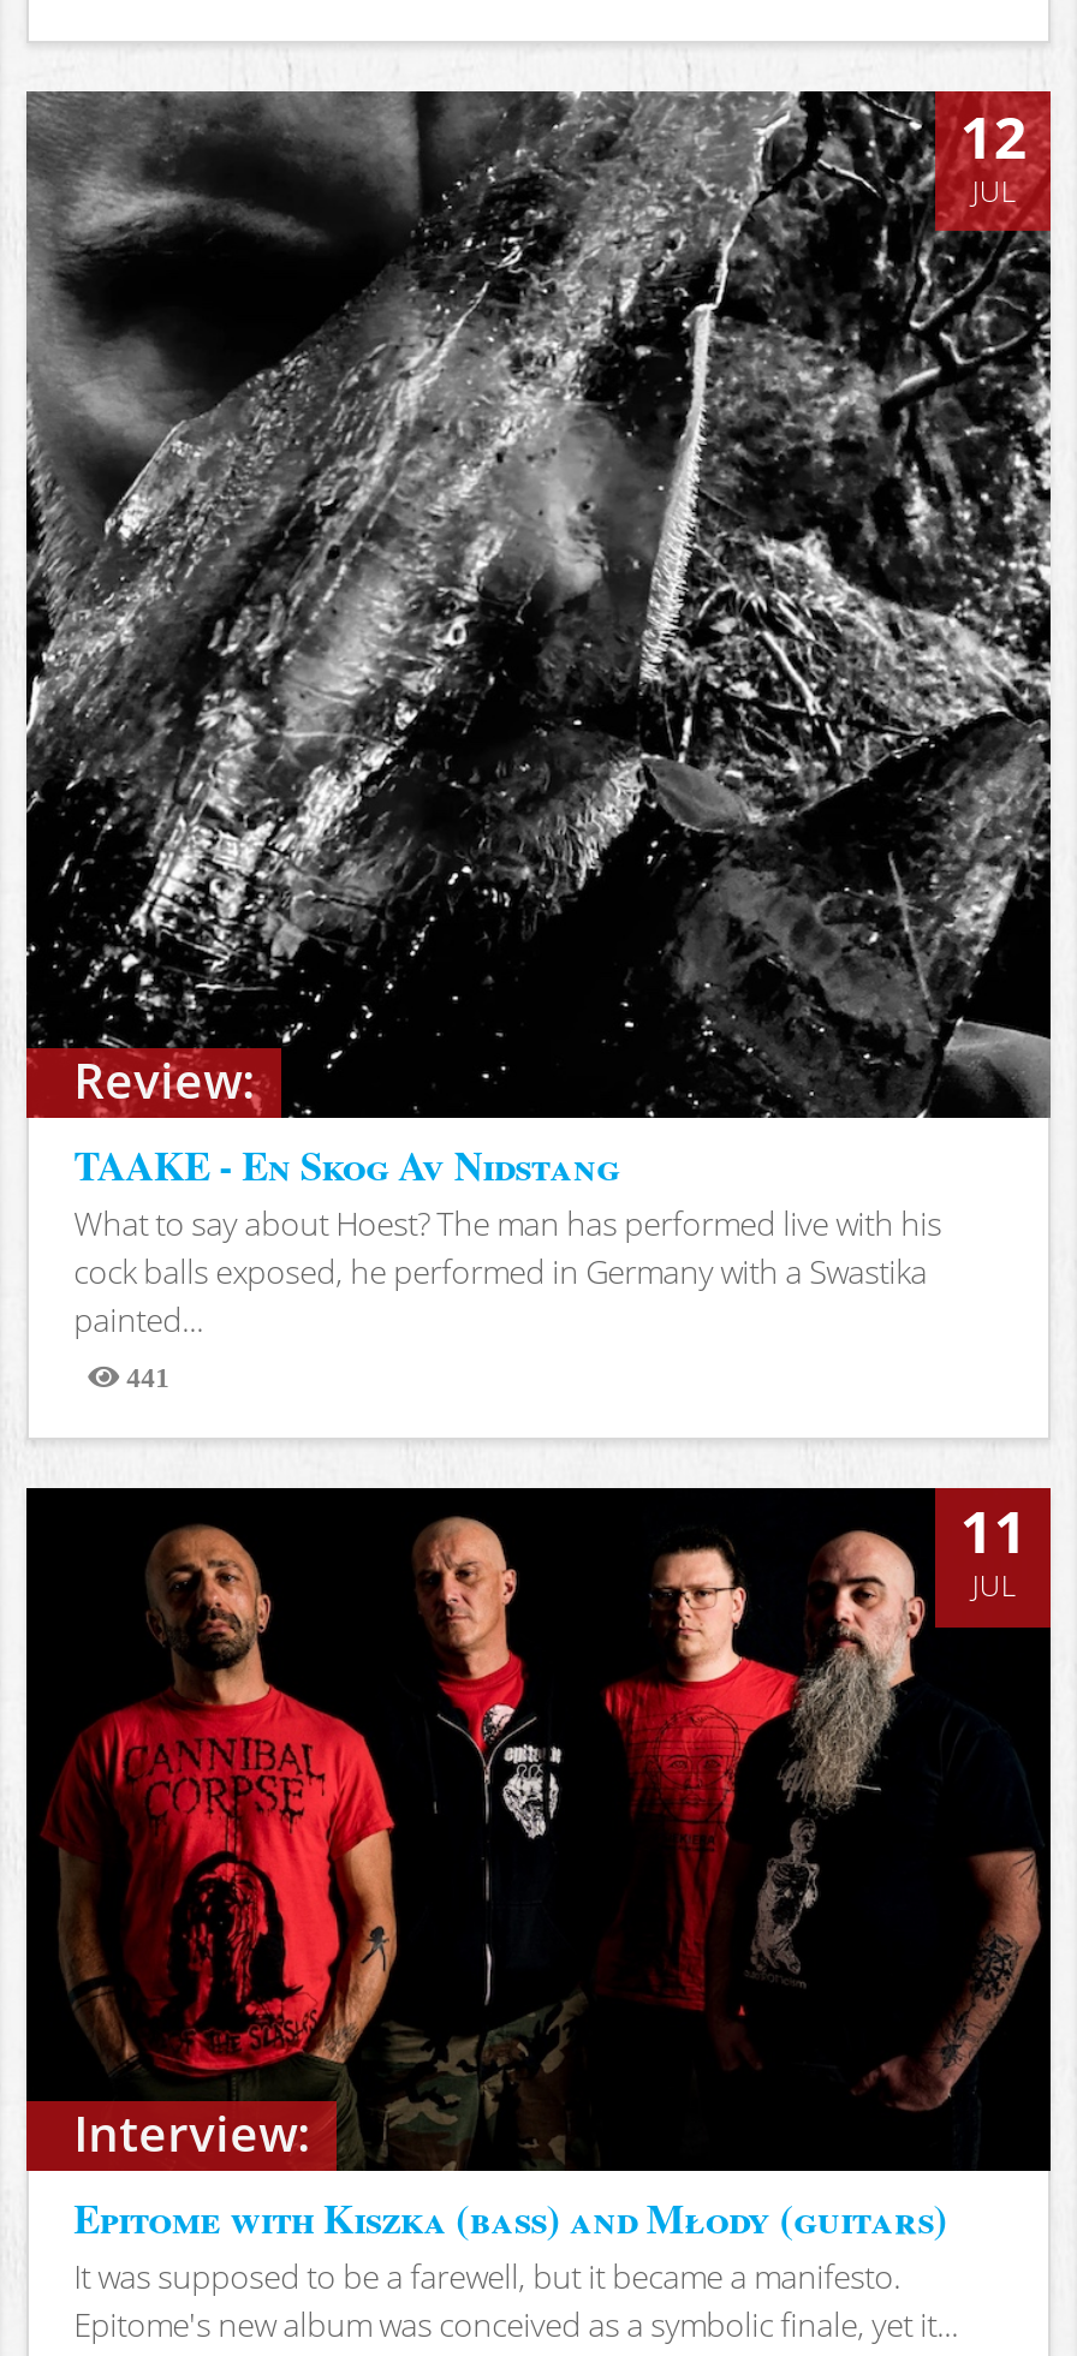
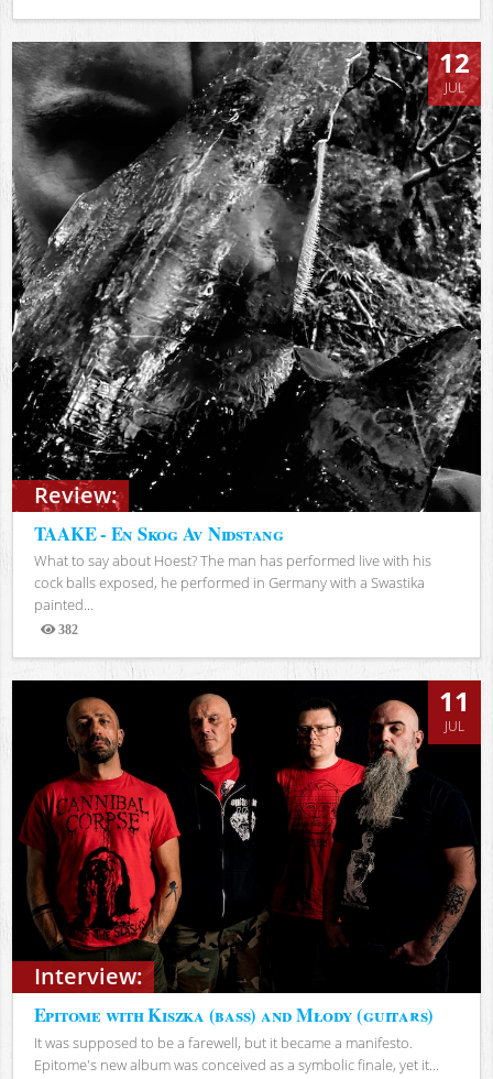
[119,1362,170,1388] 441 -> [55,624,78,636] 382

